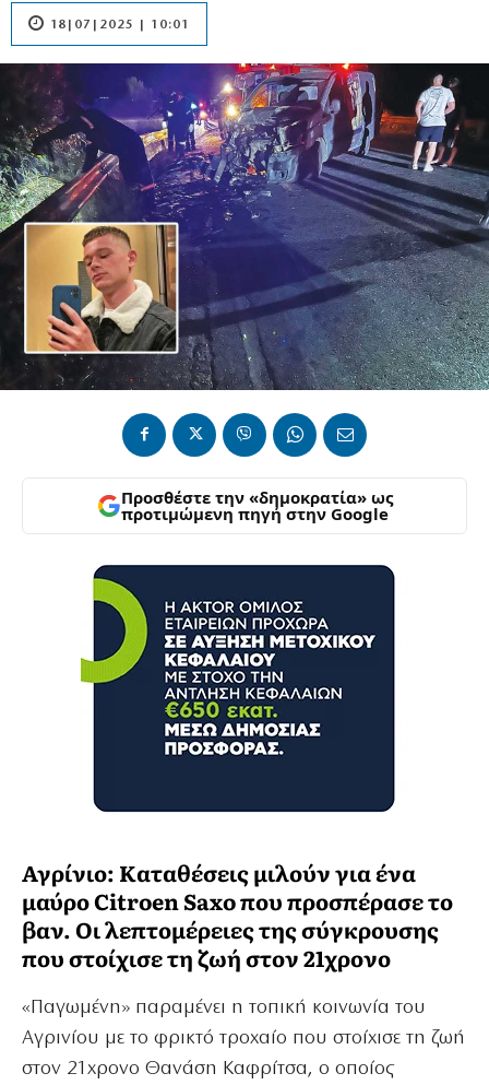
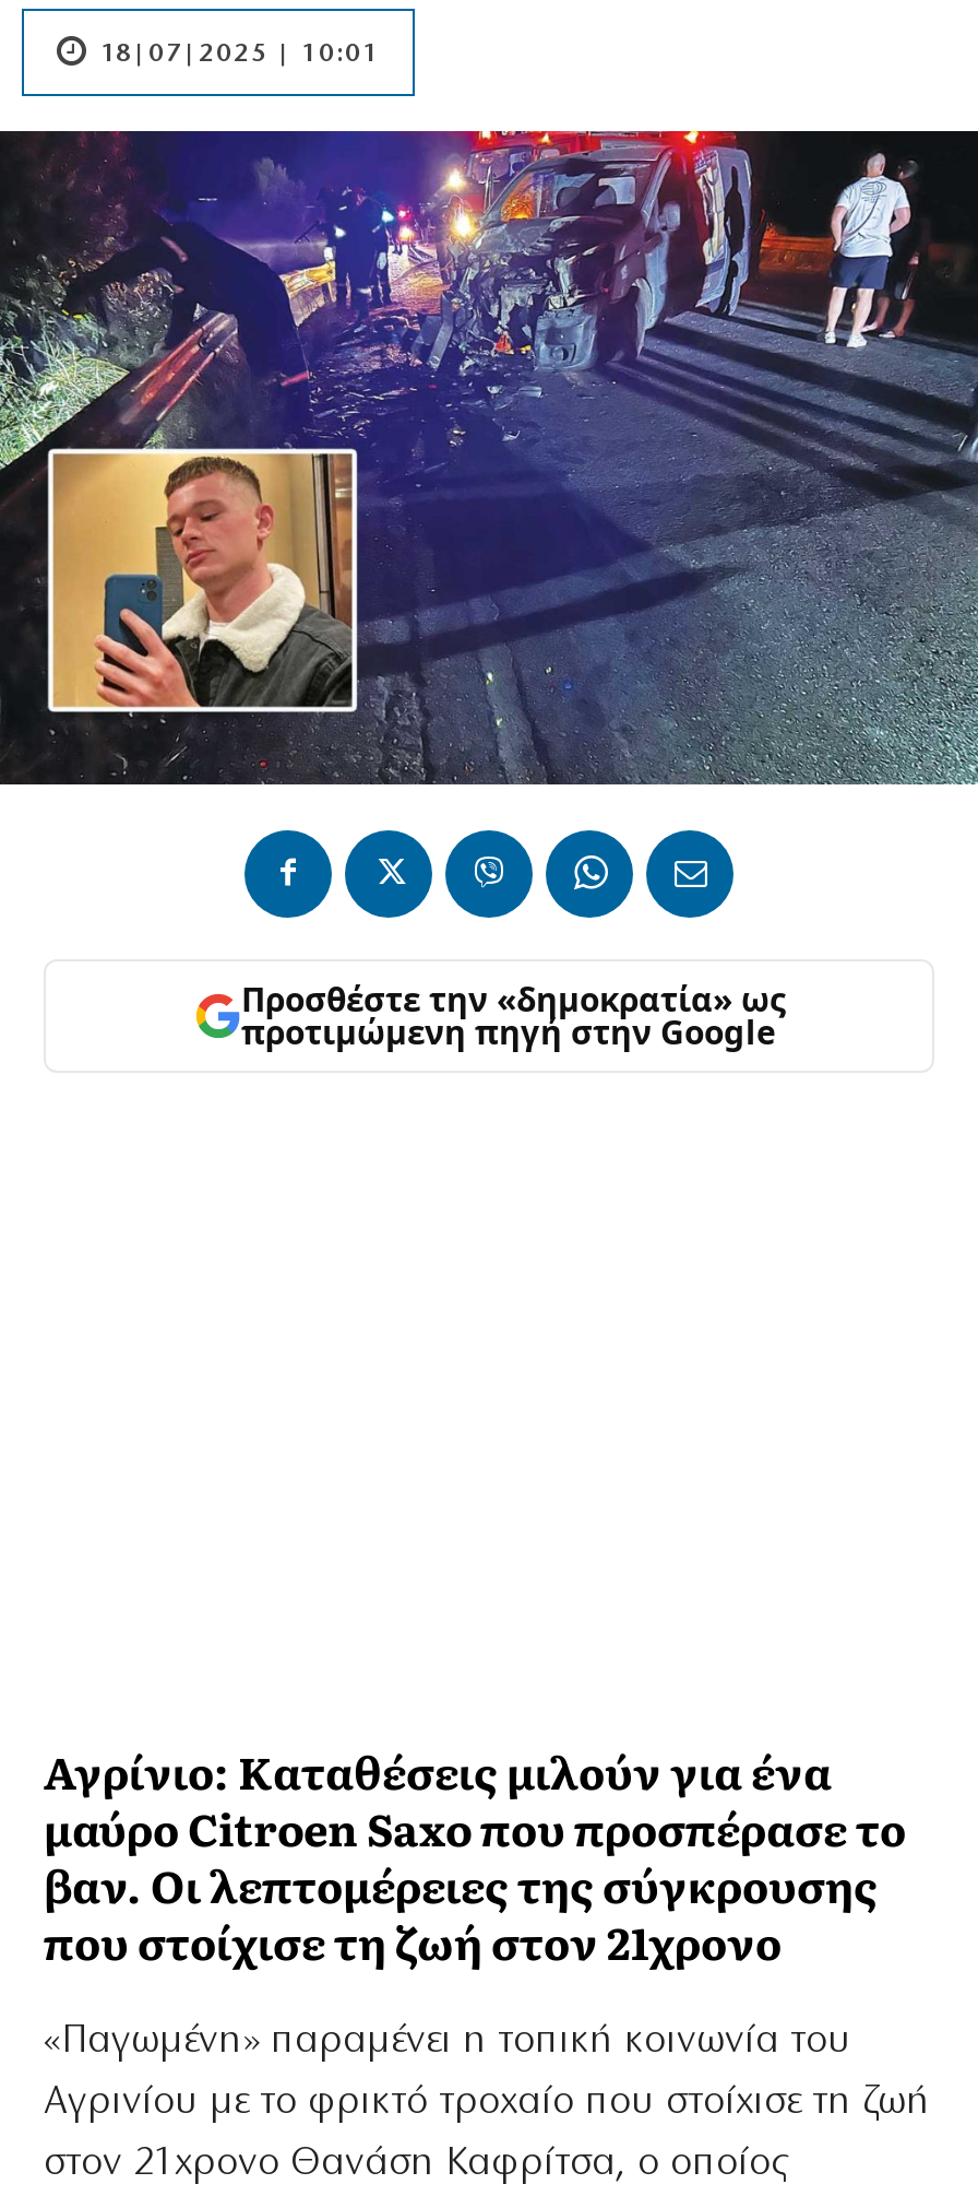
[80,564,396,813] [image] -> none

